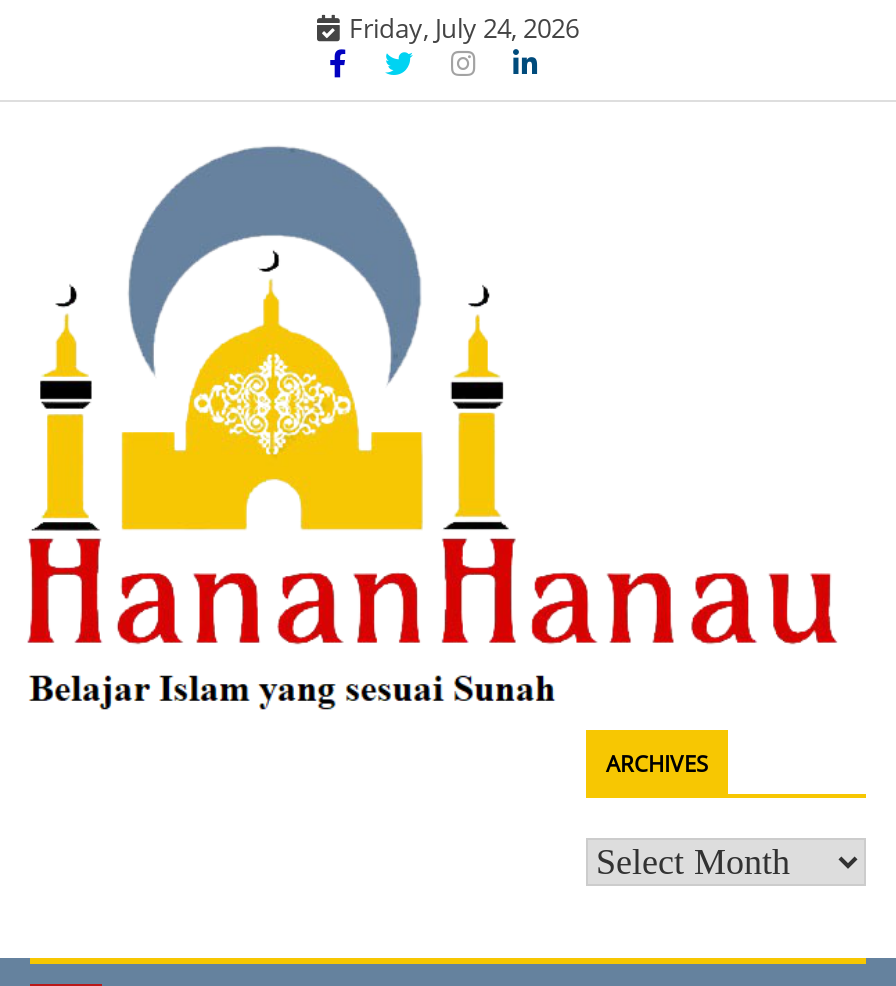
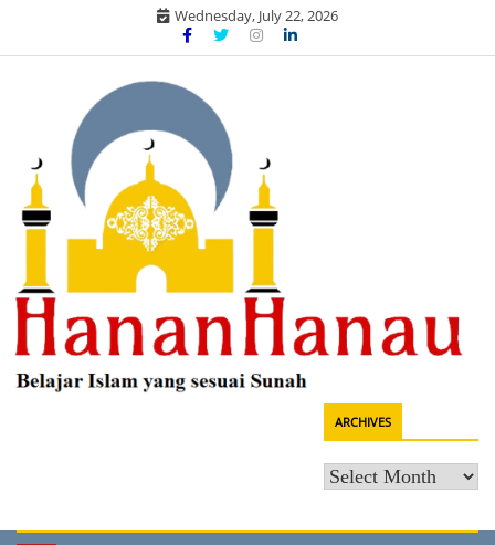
[349,10,579,46] Friday, July 24, 2026 -> [175,6,338,25] Wednesday, July 22, 2026

